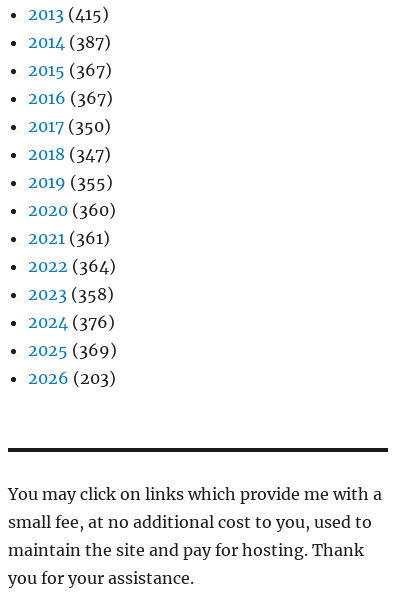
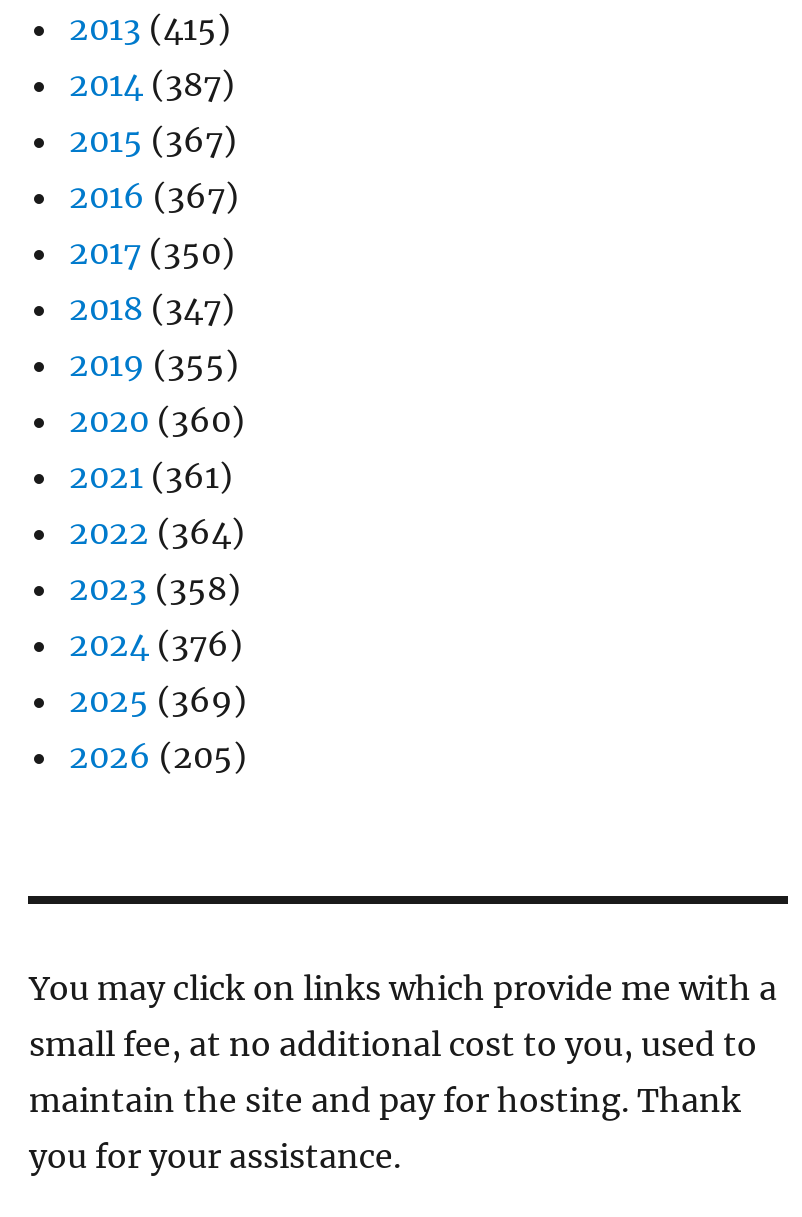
[28,368,116,388] 2026 (203) -> [69,736,247,776] 2026 (205)

